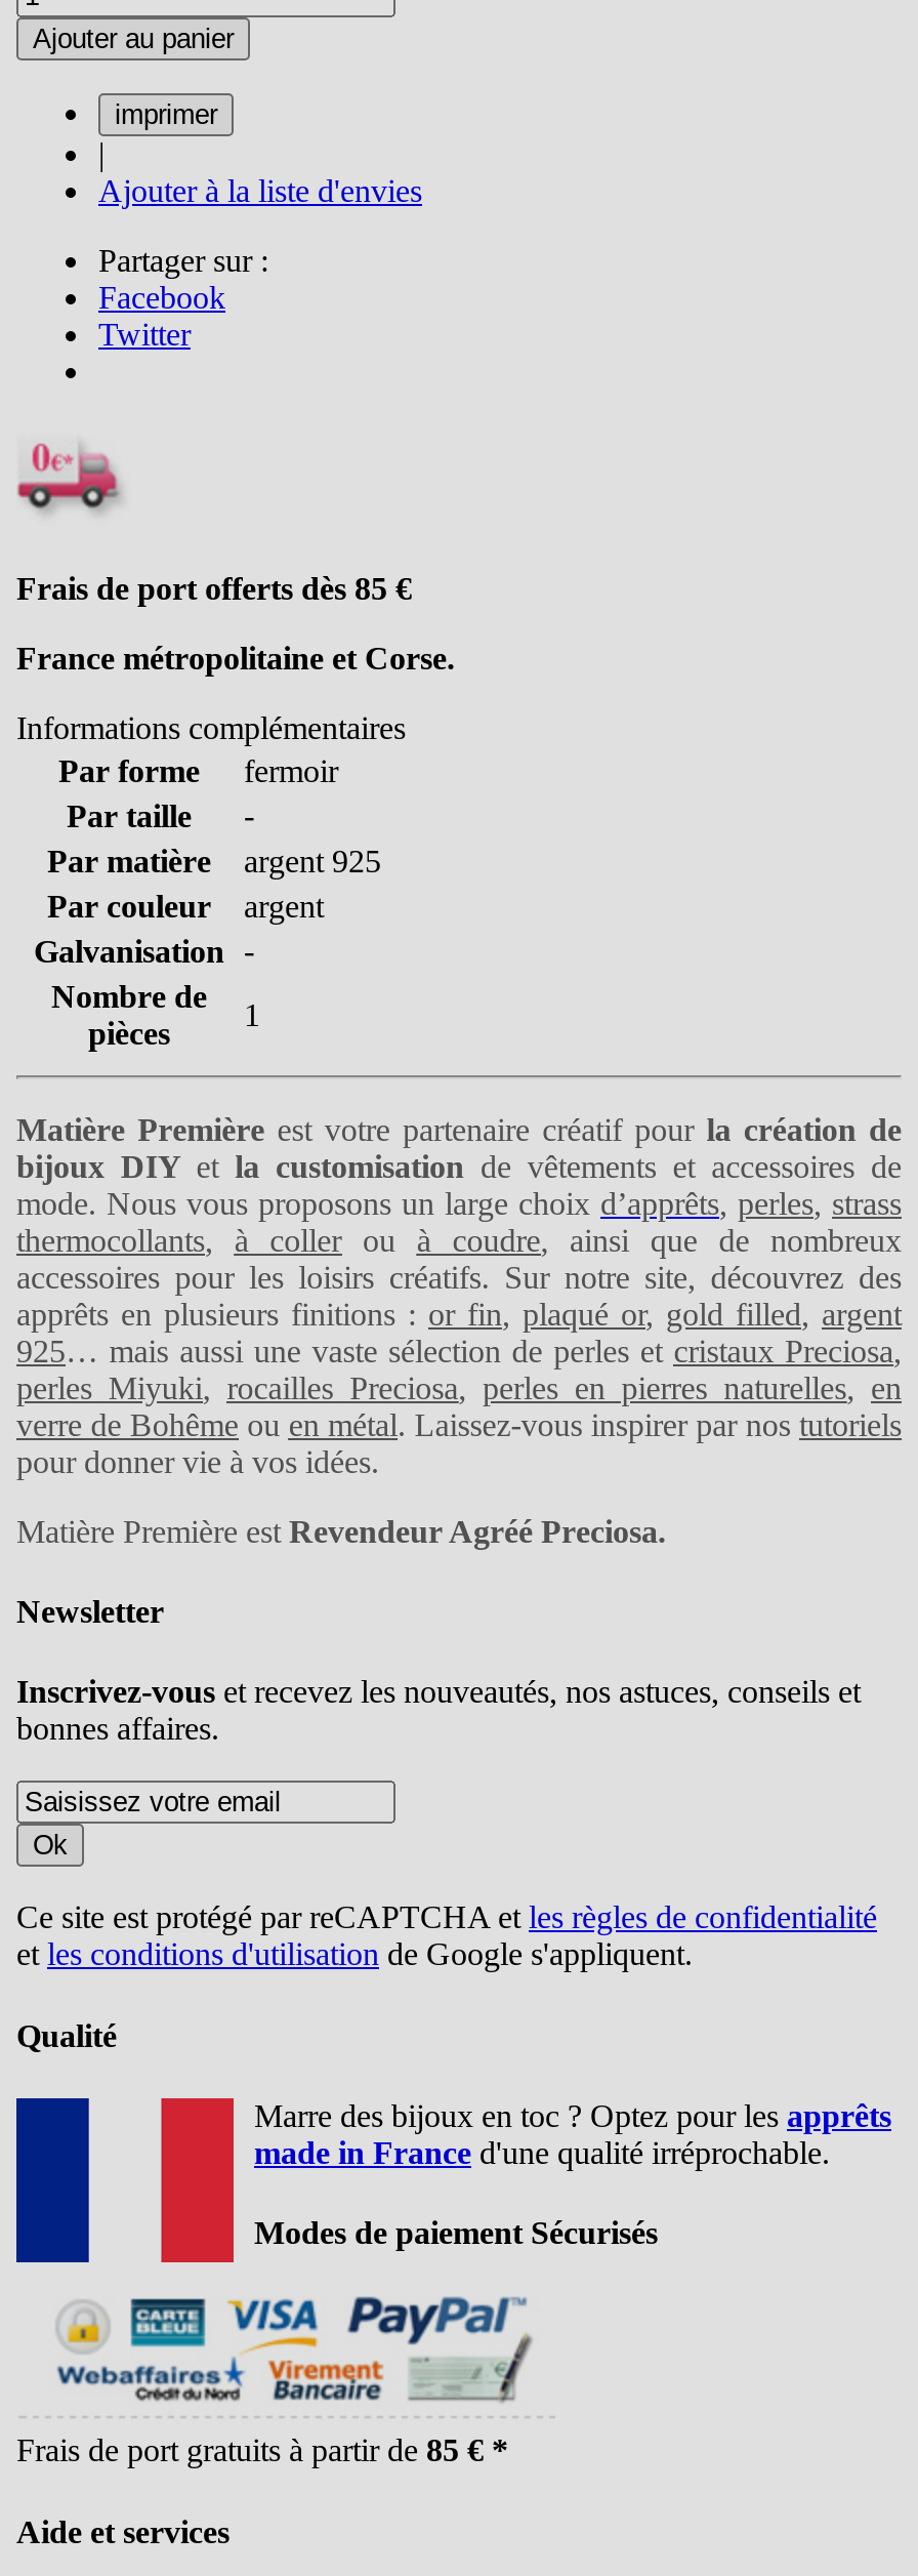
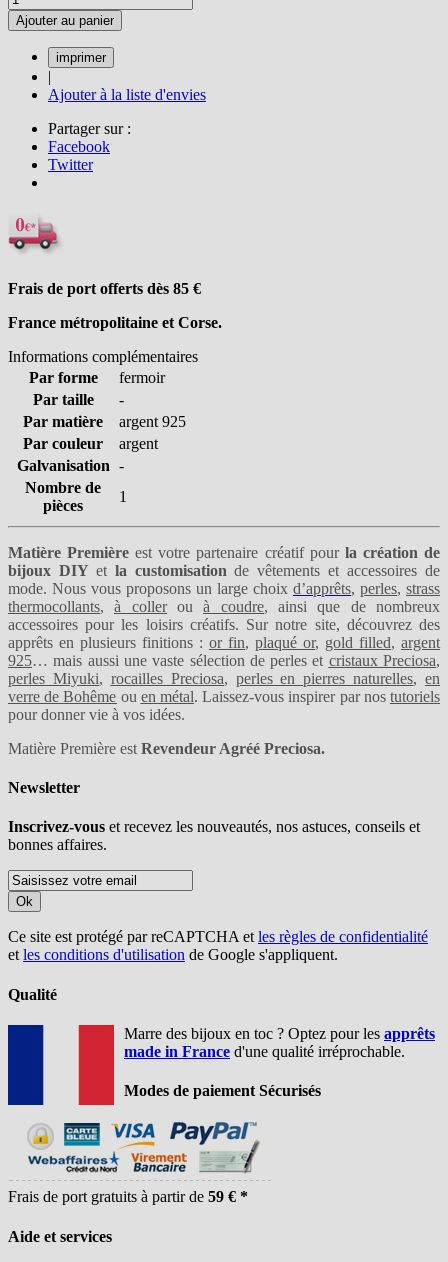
[16,2434,508,2468] Frais de port gratuits à partir de 85 € * -> [8,1188,248,1205] Frais de port gratuits à partir de 59 € *

